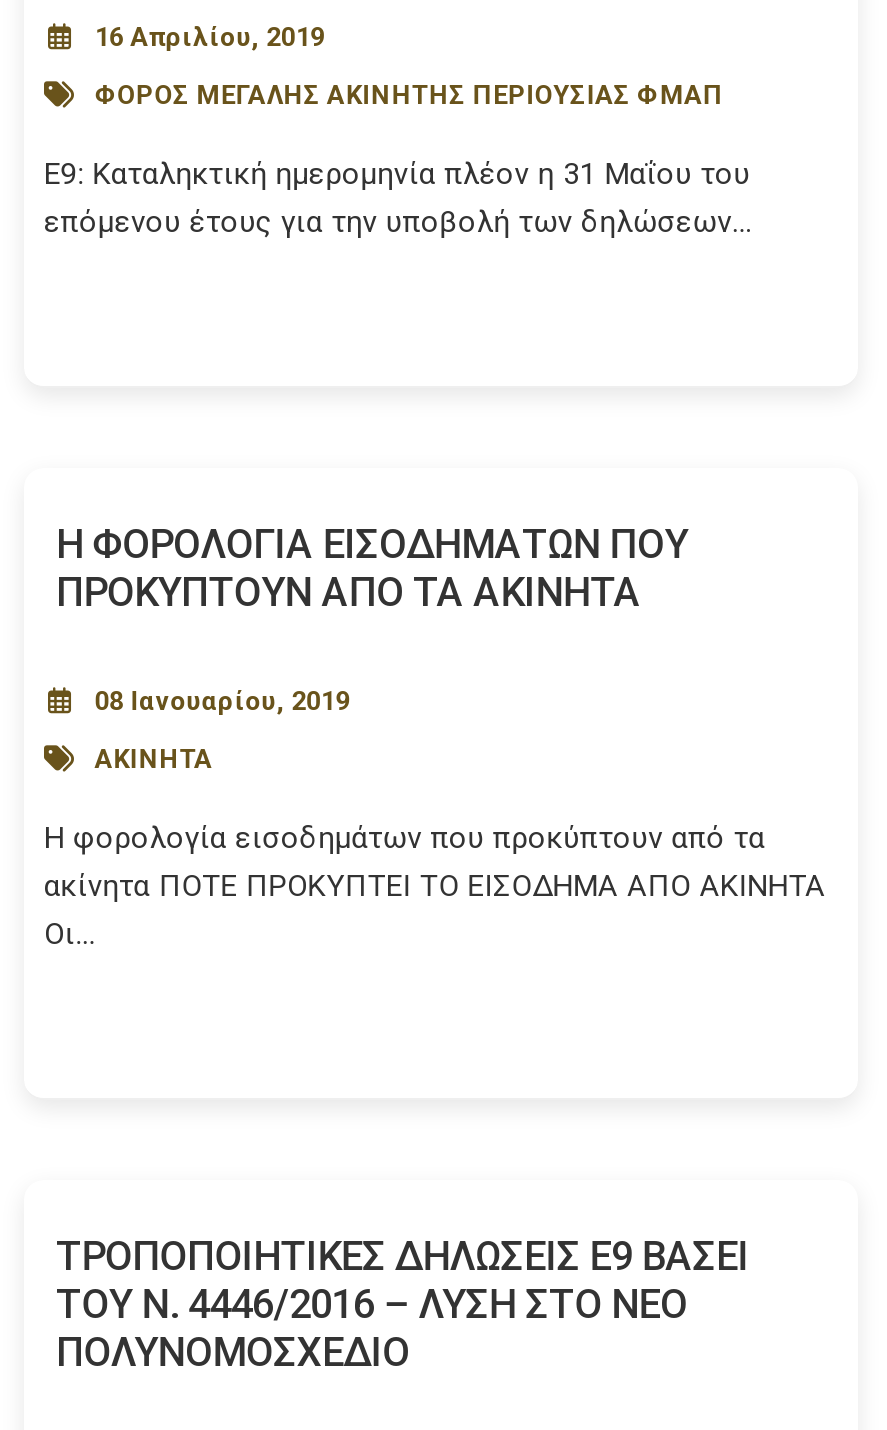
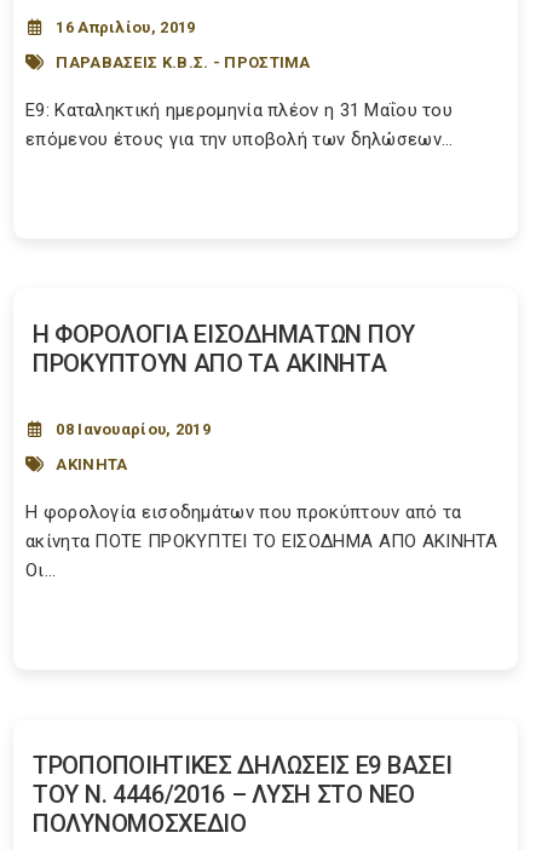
[95,79,723,109] ΦΟΡΟΣ ΜΕΓΑΛΗΣ ΑΚΙΝΗΤΗΣ ΠΕΡΙΟΥΣΙΑΣ ΦΜΑΠ -> [56,53,311,71] ΠΑΡΑΒΑΣΕΙΣ Κ.Β.Σ. - ΠΡΟΣΤΙΜΑ

